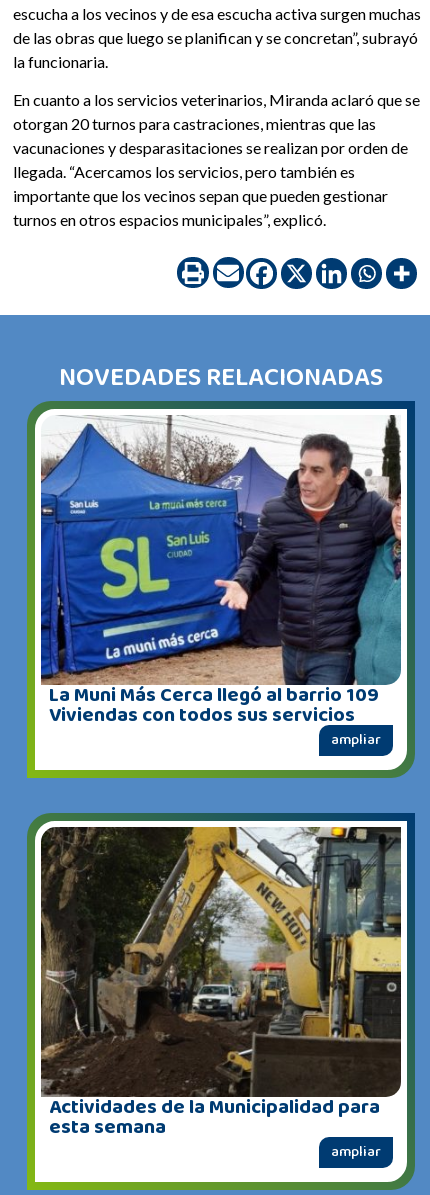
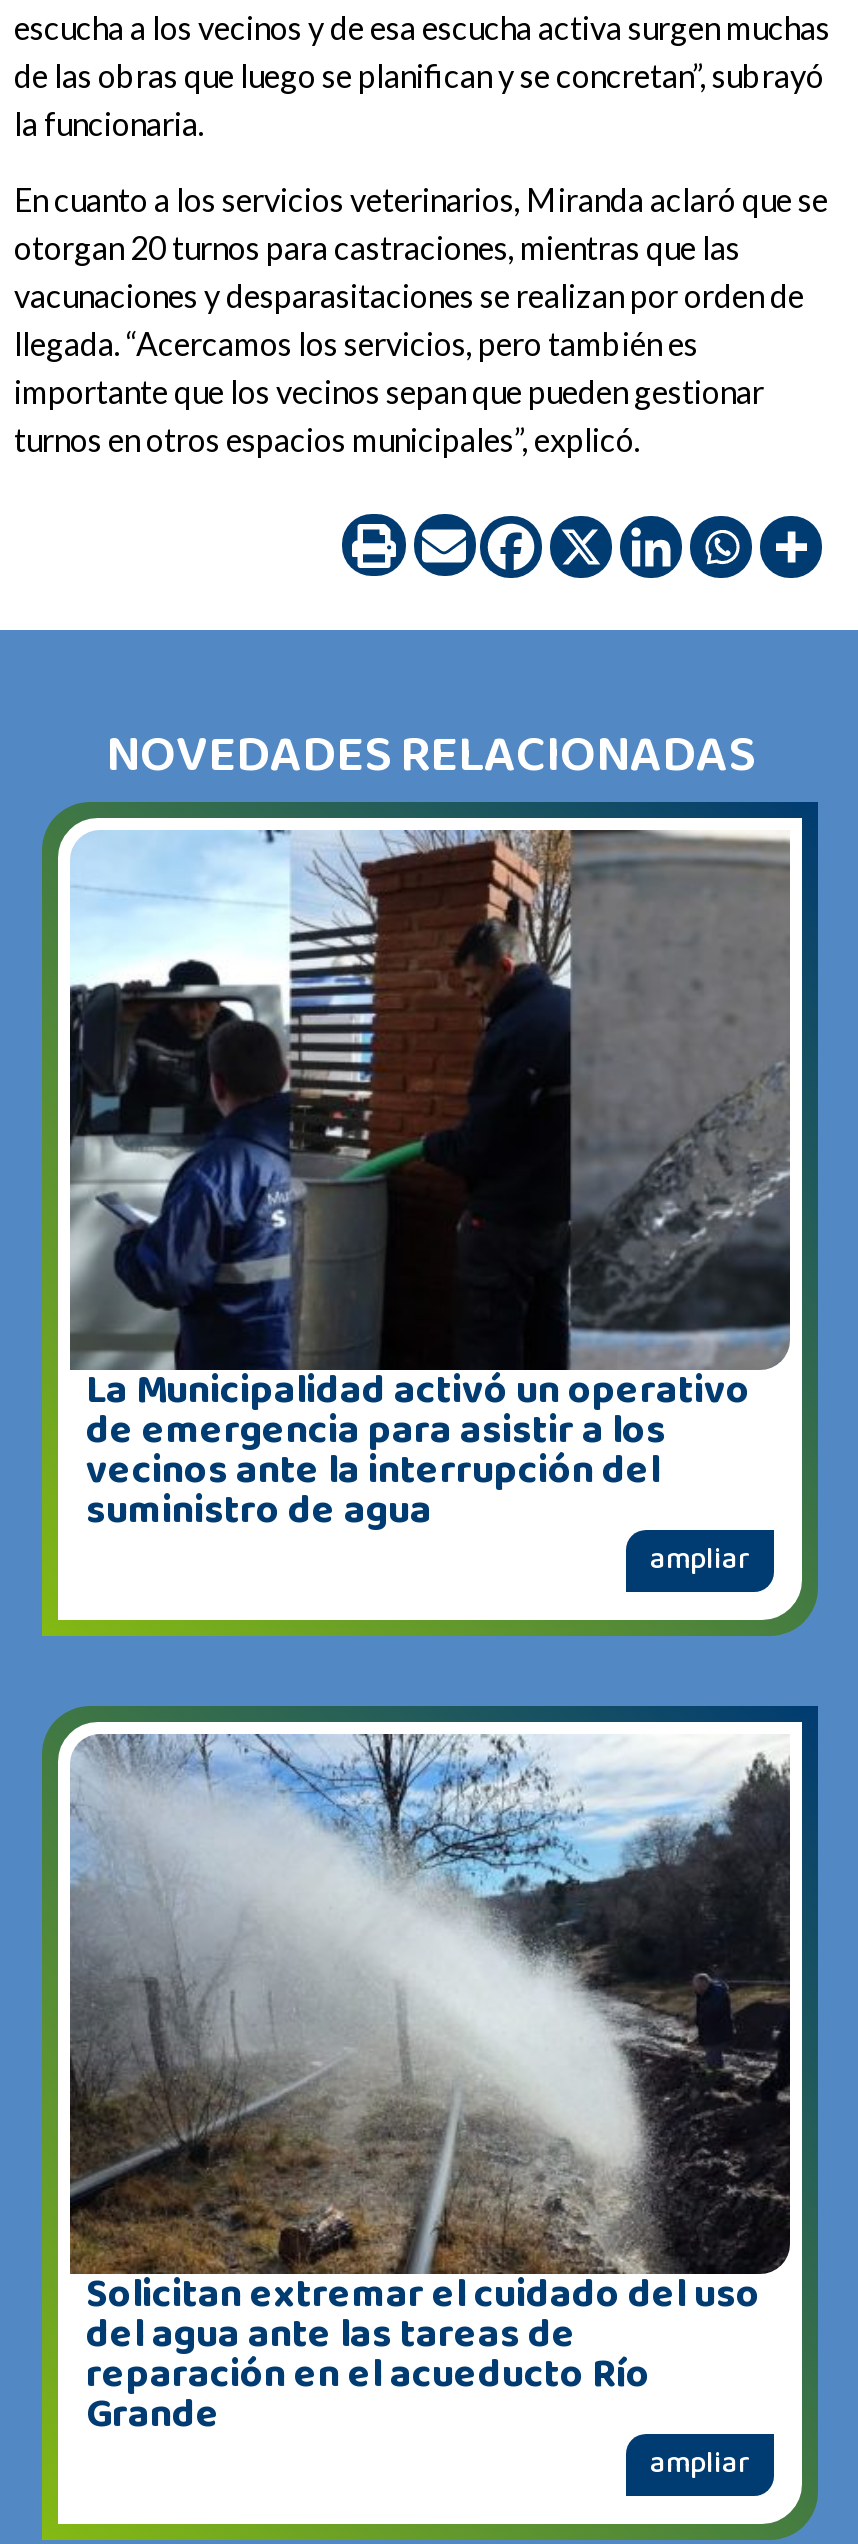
[40,414,402,731] [image] | La Muni Más Cerca llegó al barrio 109 | Viviendas con todos sus servicios -> [68,828,792,1542] [image] | La Municipalidad activó un operativo | de emergencia para asistir a los | vecinos ante la interrupción del | suministro de agua
[40,826,402,1043] [image] -> [70,1732,790,2246] [image]
[49,1091,380,1143] Actividades de la Municipalidad para | esta semana -> [86,2262,760,2446] Solicitan extremar el cuidado del uso | del agua ante las tareas de | reparación en el acueducto Río | Grande

